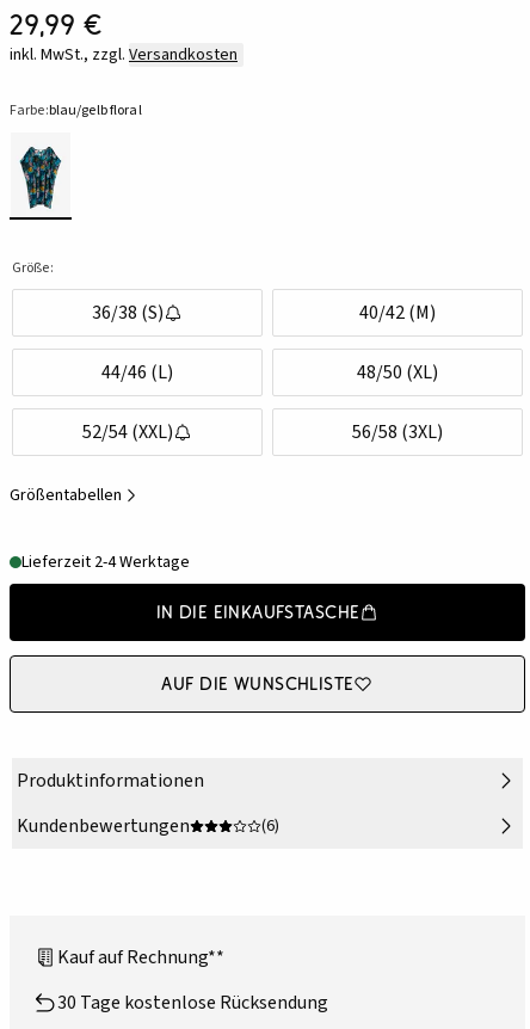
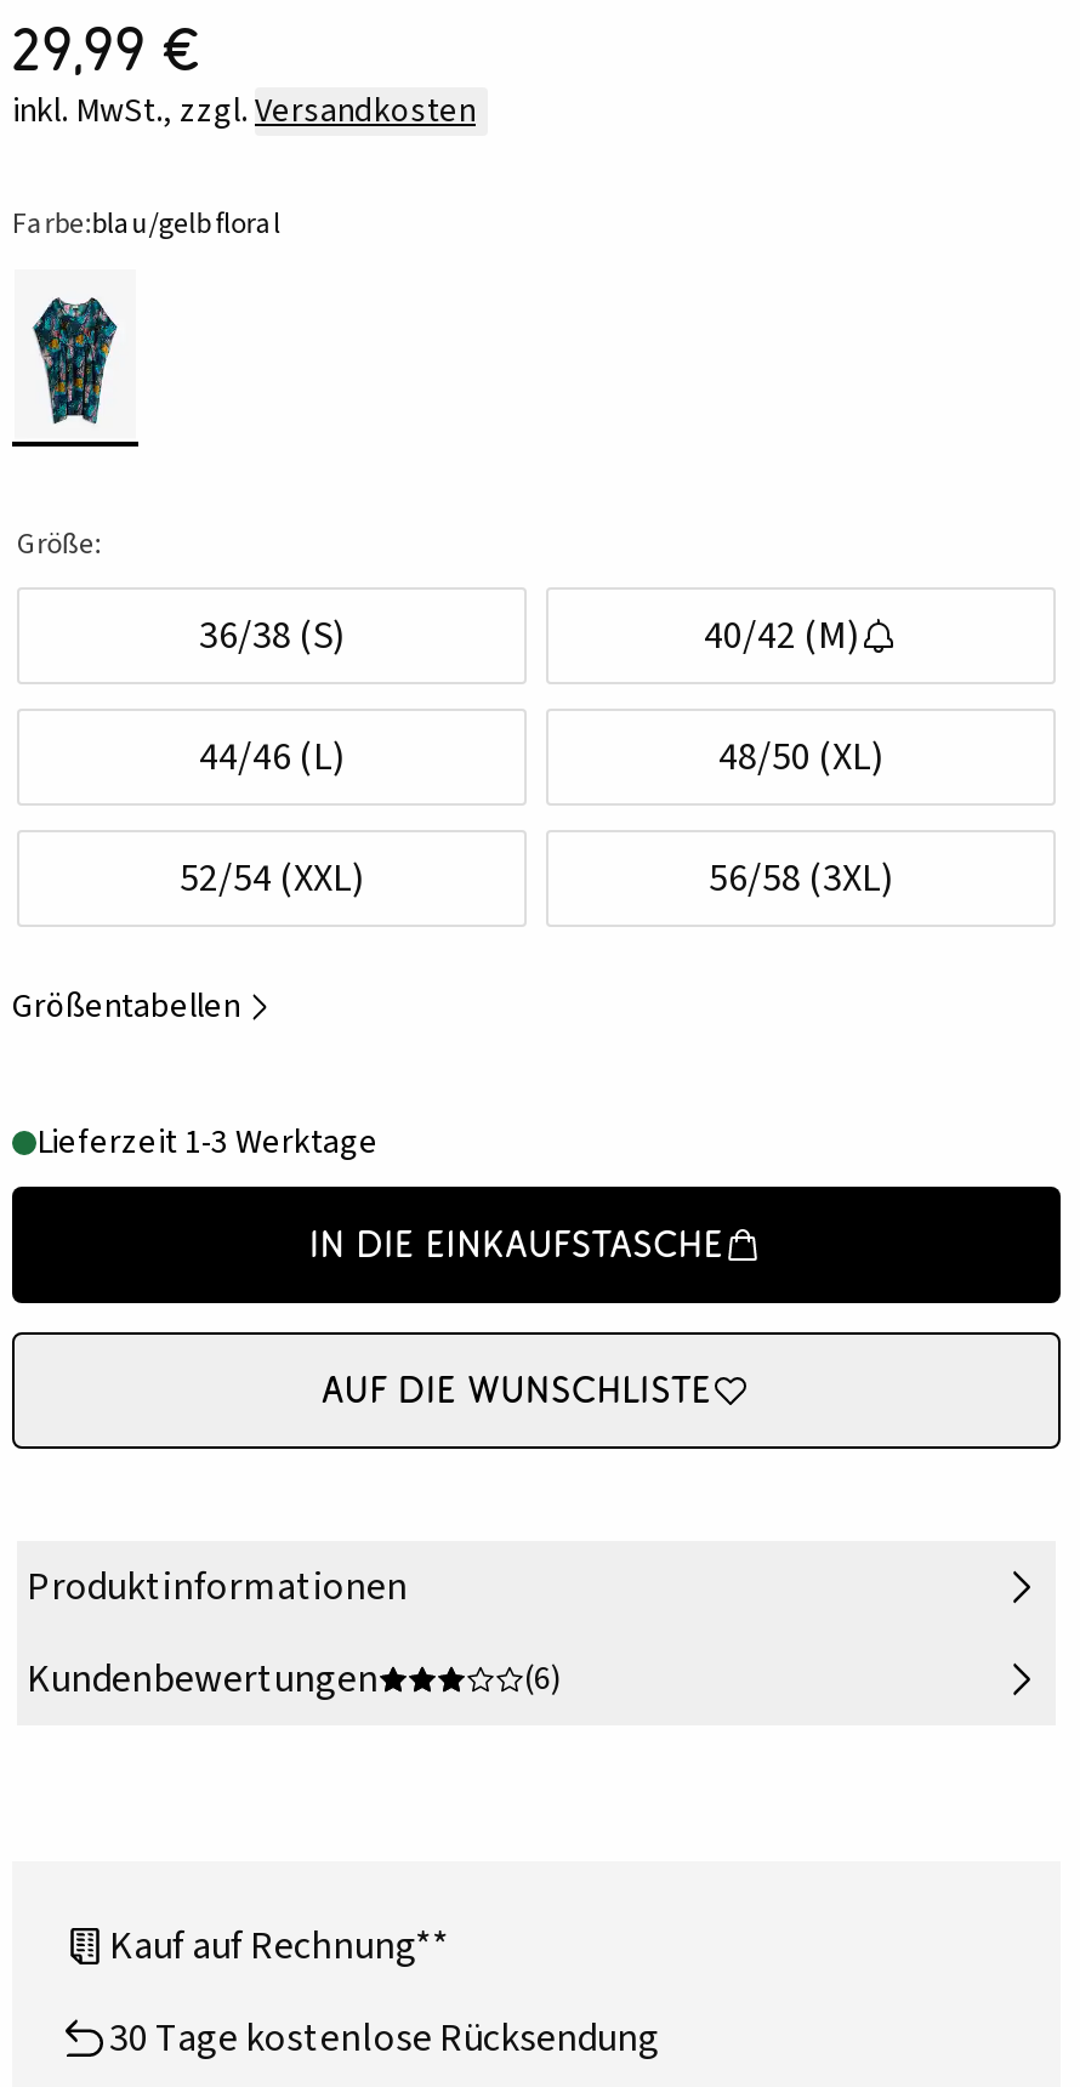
[21,551,190,575] Lieferzeit 2-4 Werktage -> [36,1120,379,1168] Lieferzeit 1-3 Werktage

